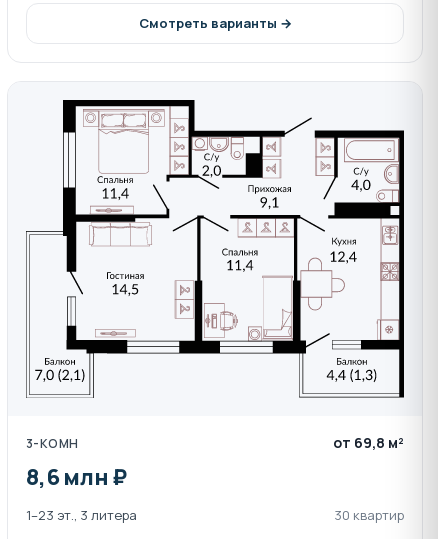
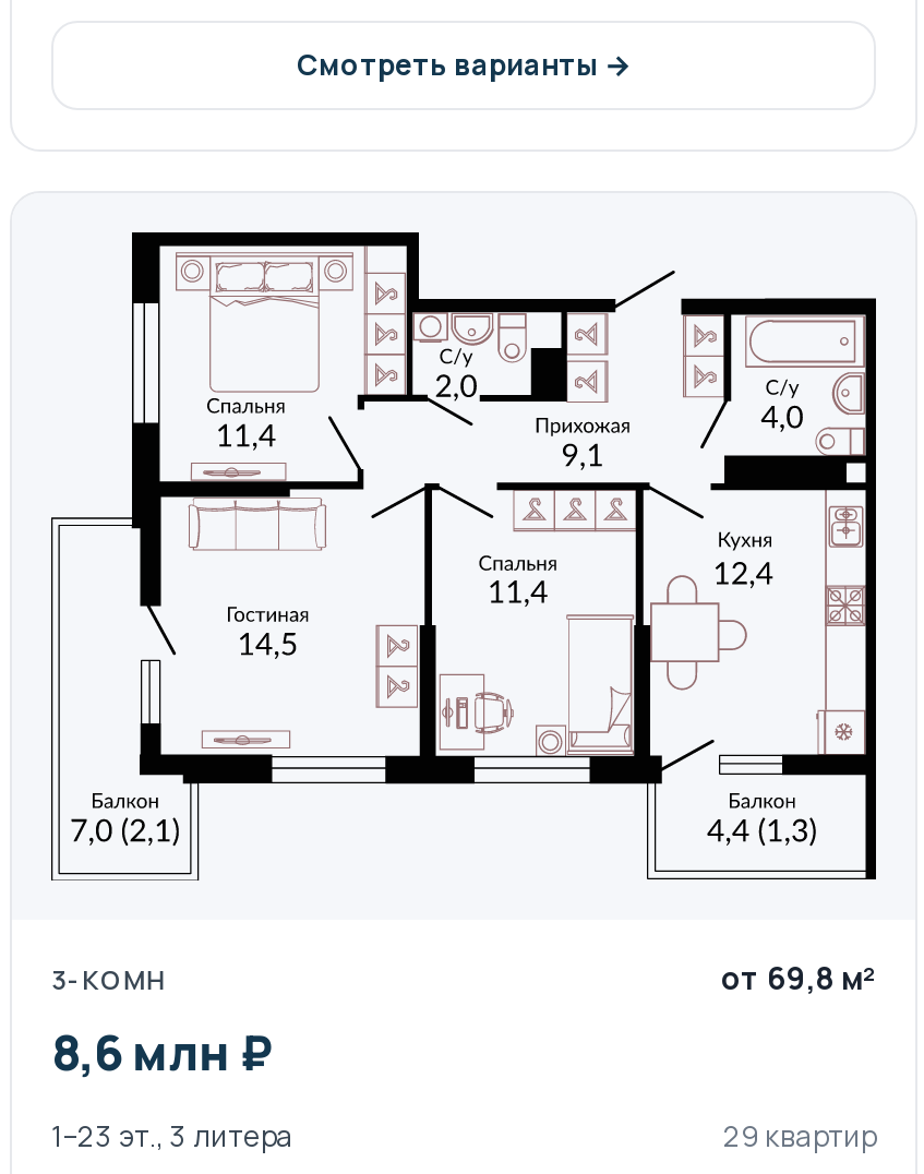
[334,506,404,524] 30 квартир -> [723,1117,876,1156] 29 квартир

